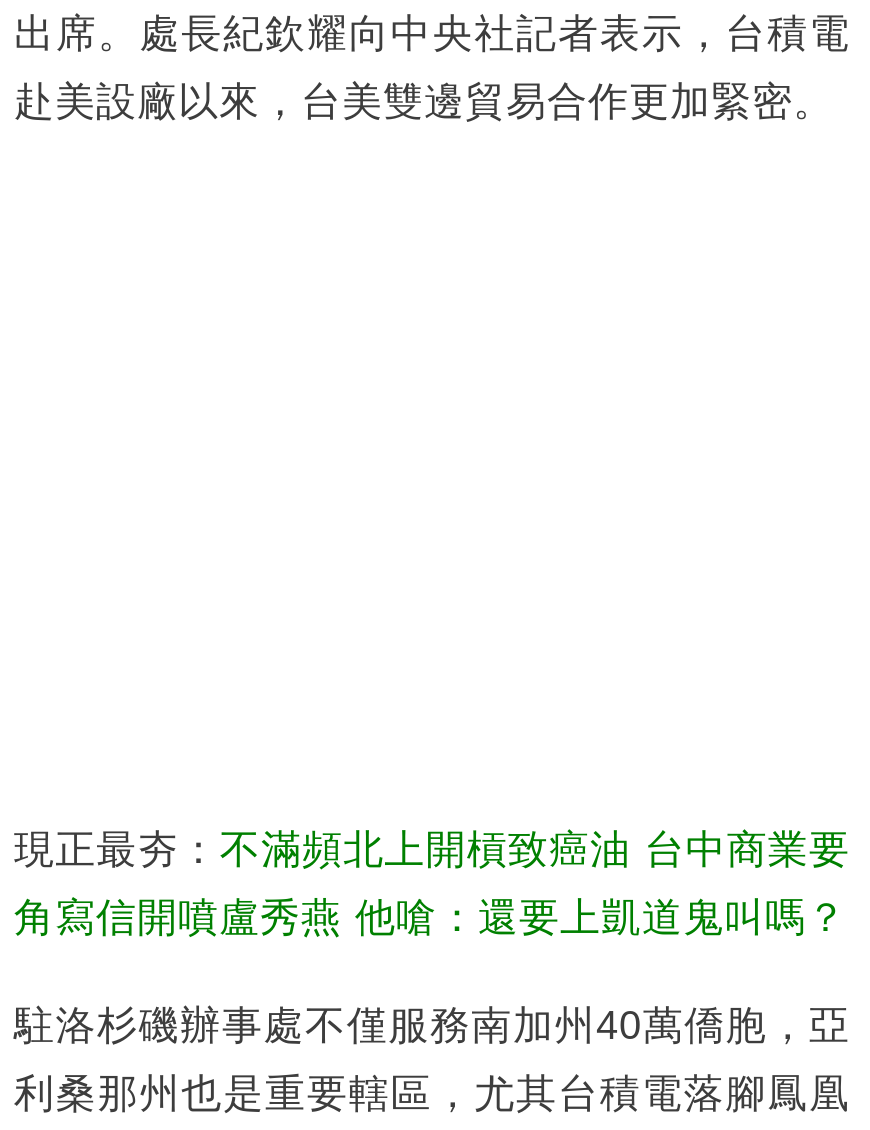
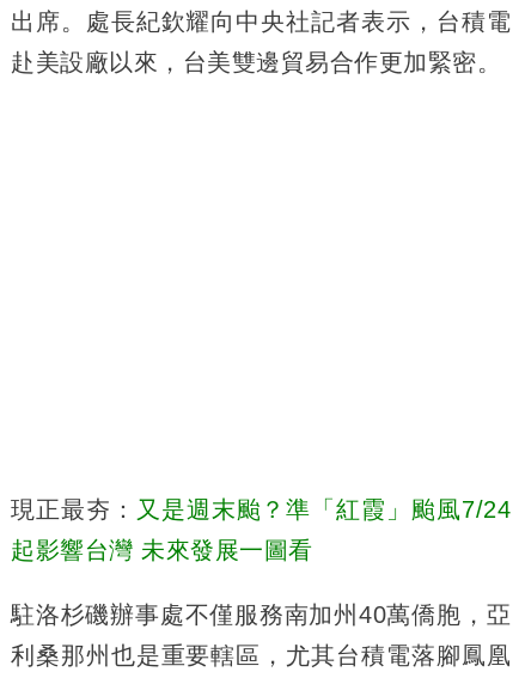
[14,826,850,870] 現正最夯：不滿頻北上開槓致癌油 台中商業要 -> [11,496,511,522] 現正最夯：又是週末颱？準「紅霞」颱風7/24
[14,894,847,938] 角寫信開噴盧秀燕 他嗆：還要上凱道鬼叫嗎？ -> [11,537,313,563] 起影響台灣 未來發展一圖看

